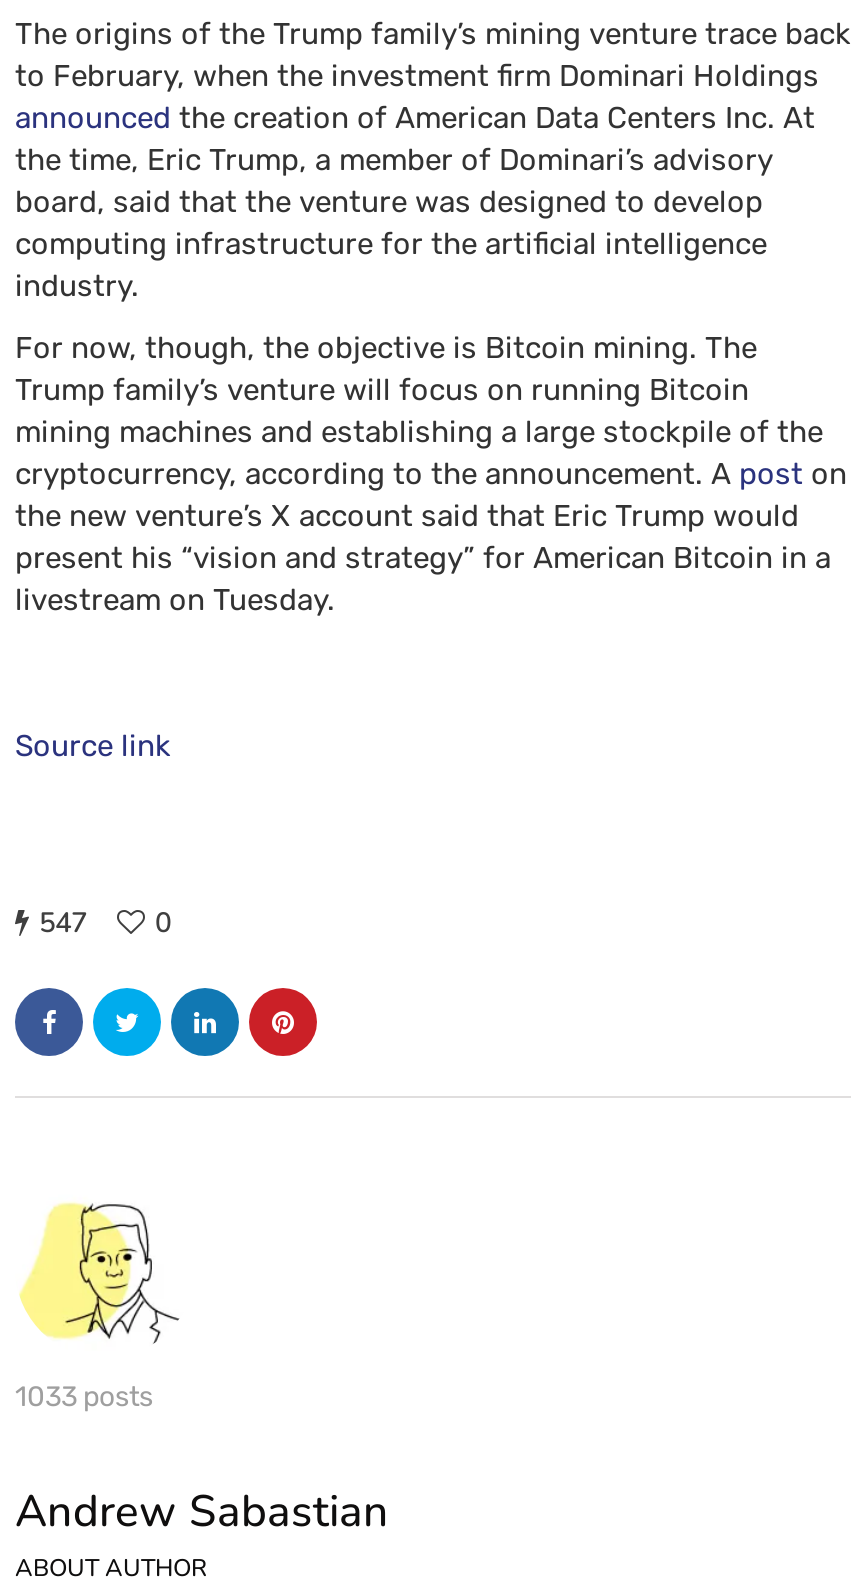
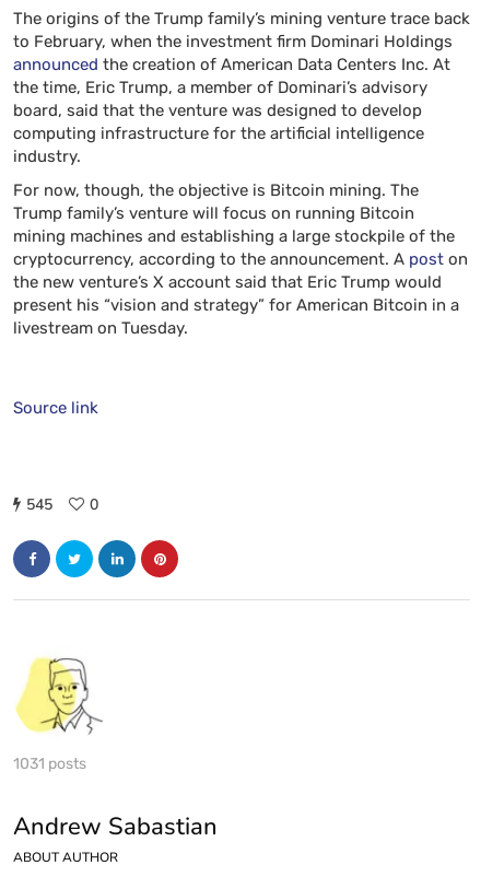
[39,904,171,942] 547 0 -> [26,494,98,515] 545 0
[15,1380,153,1414] 1033 posts -> [13,755,86,773] 1031 posts

